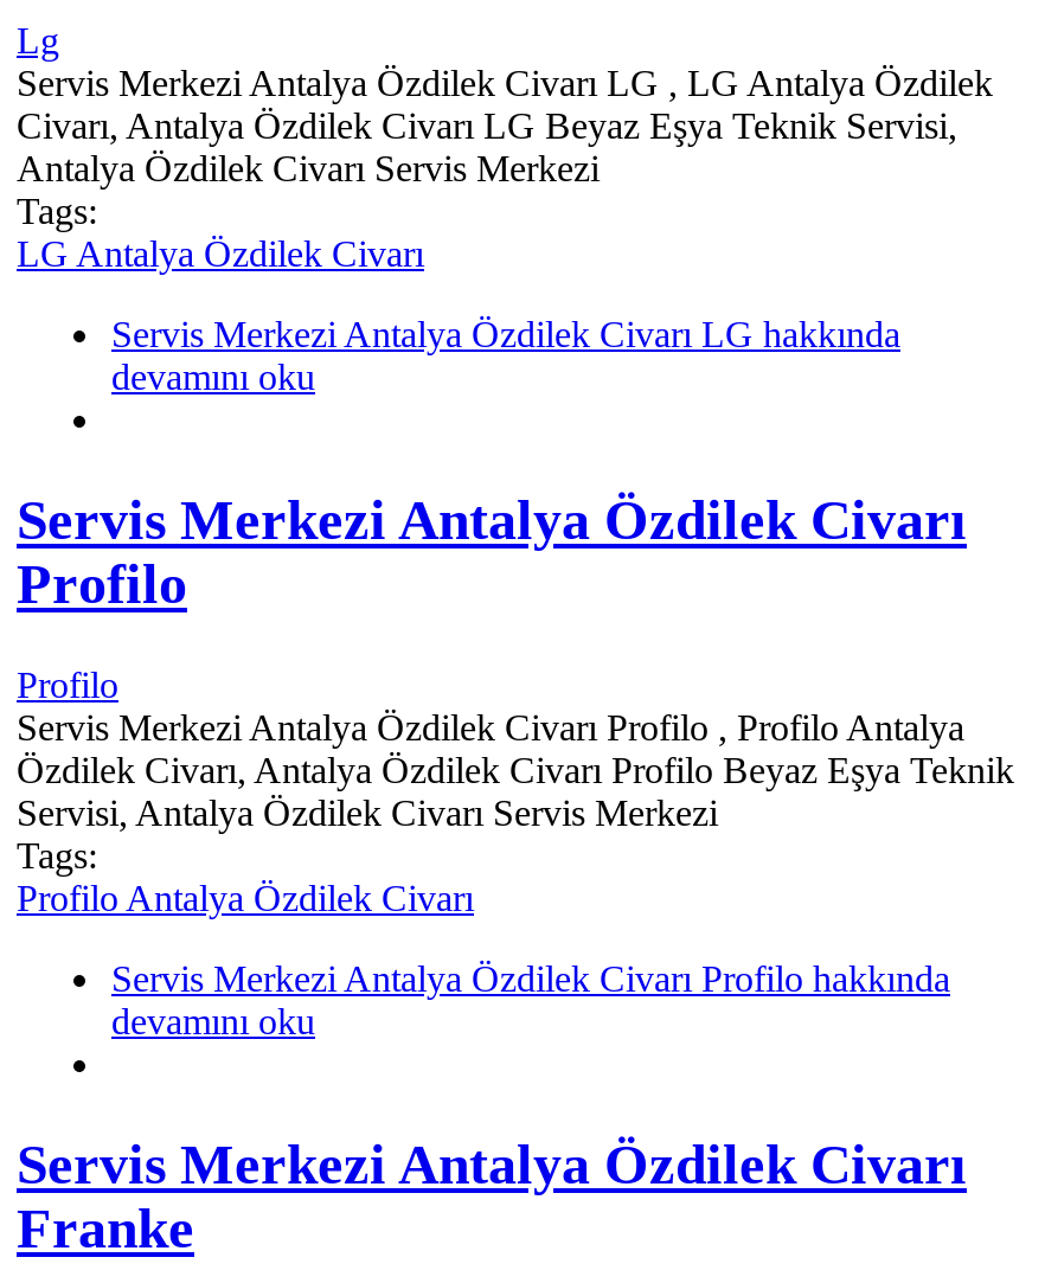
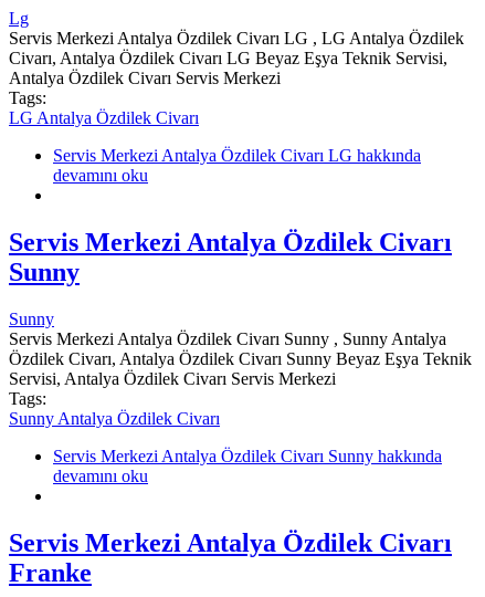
[17,554,187,615] Profilo -> [9,258,80,287] Sunny
[17,665,1014,790] Profilo | Servis Merkezi Antalya Özdilek Civarı Profilo , Profilo Antalya | Özdilek Civarı, Antalya Özdilek Civarı Profilo Beyaz Eşya Teknik -> [9,310,472,368] Sunny | Servis Merkezi Antalya Özdilek Civarı Sunny , Sunny Antalya | Özdilek Civarı, Antalya Özdilek Civarı Sunny Beyaz Eşya Teknik
[17,878,474,918] Profilo Antalya Özdilek Civarı -> [9,409,220,428] Sunny Antalya Özdilek Civarı
[111,959,950,999] Servis Merkezi Antalya Özdilek Civarı Profilo hakkında -> [53,447,442,466] Servis Merkezi Antalya Özdilek Civarı Sunny hakkında

